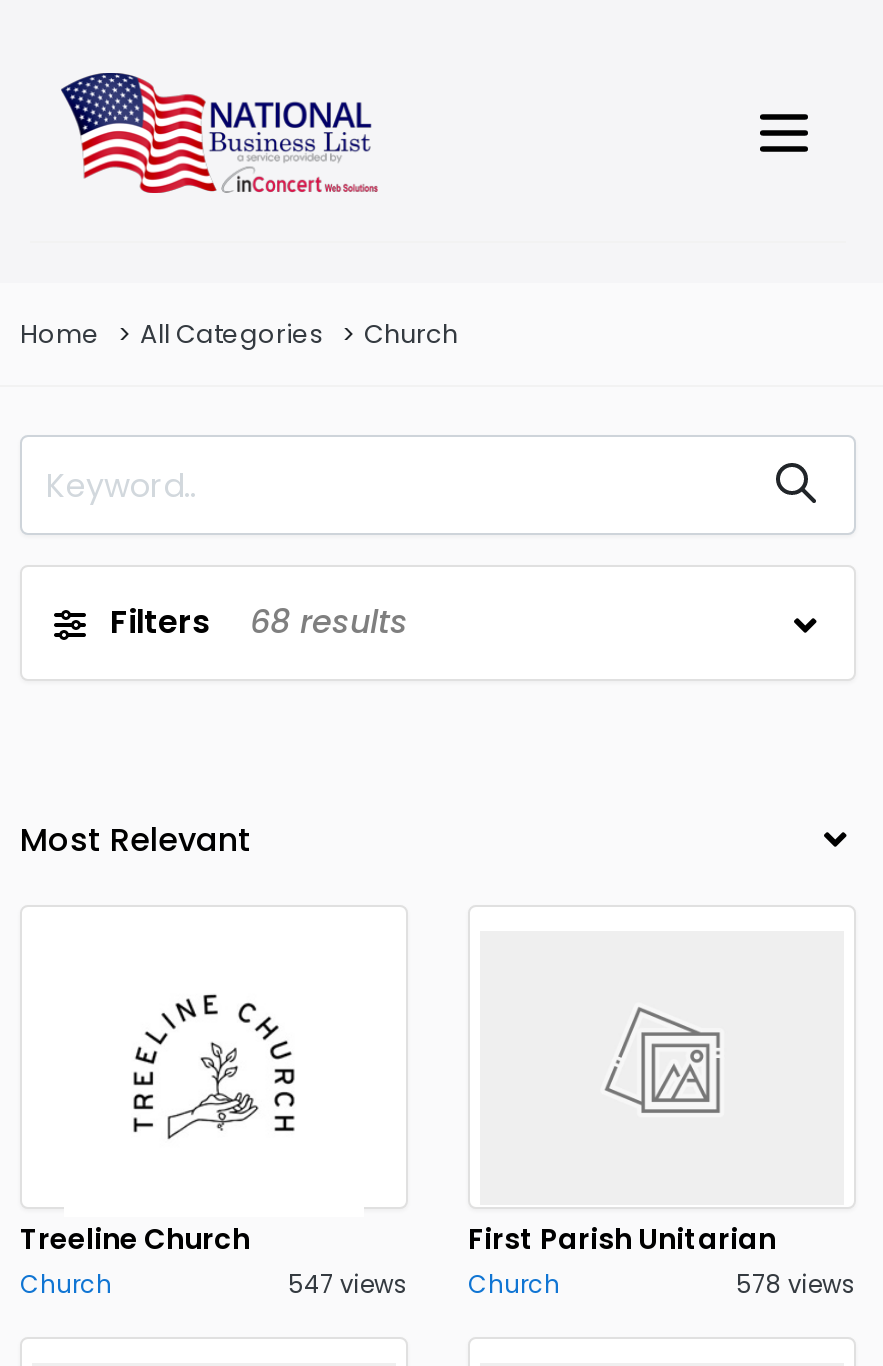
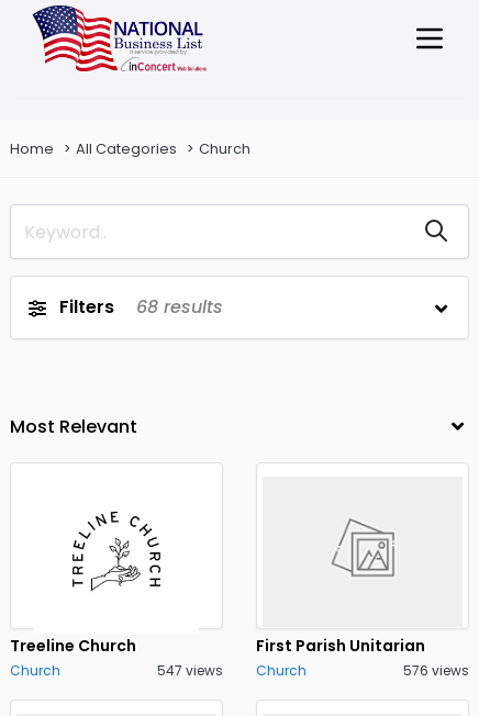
[736,1267,856,1301] 578 views -> [403,661,469,680] 576 views

